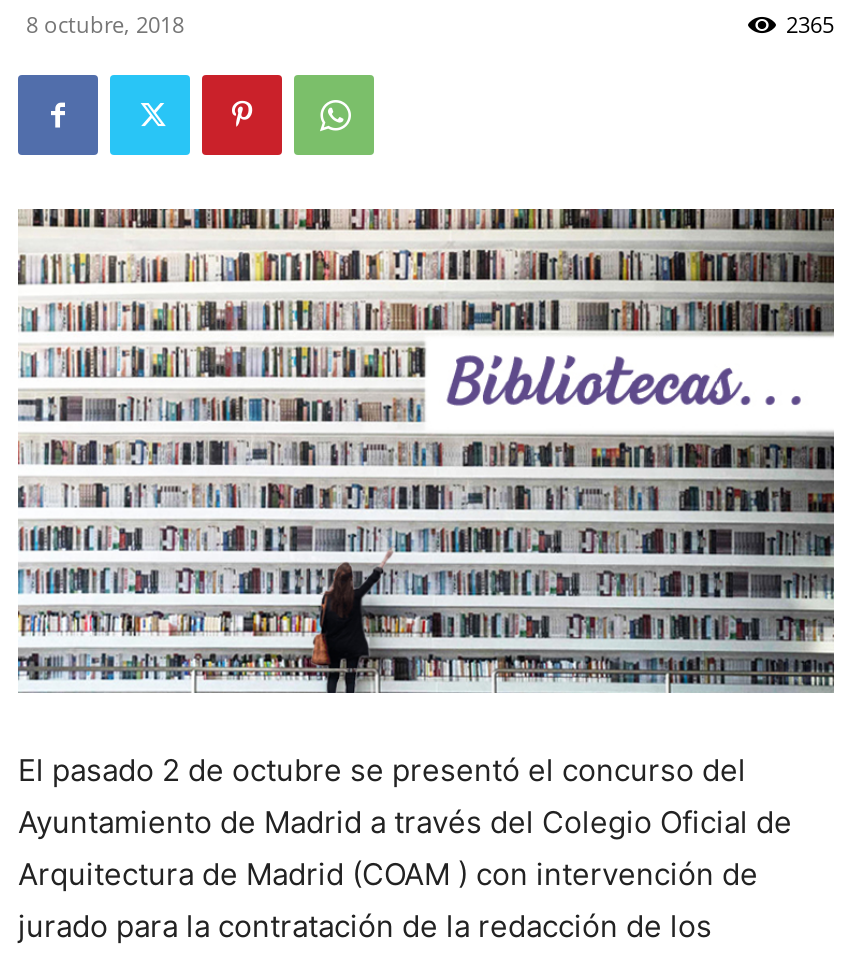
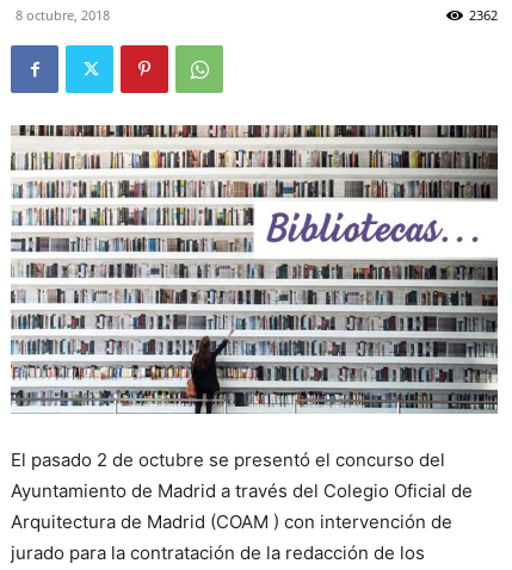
[786,9,834,39] 2365 -> [469,6,498,24] 2362

